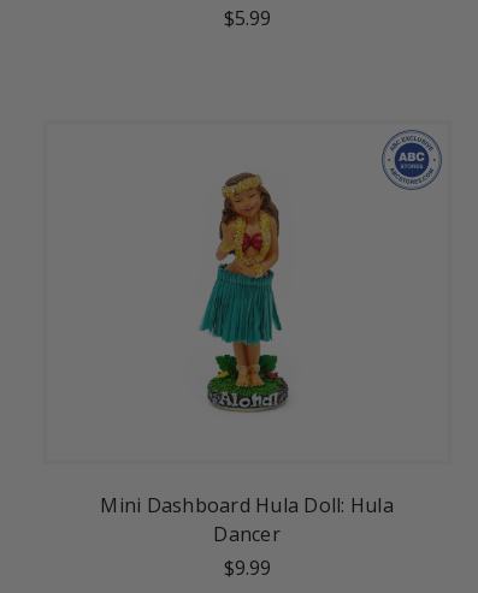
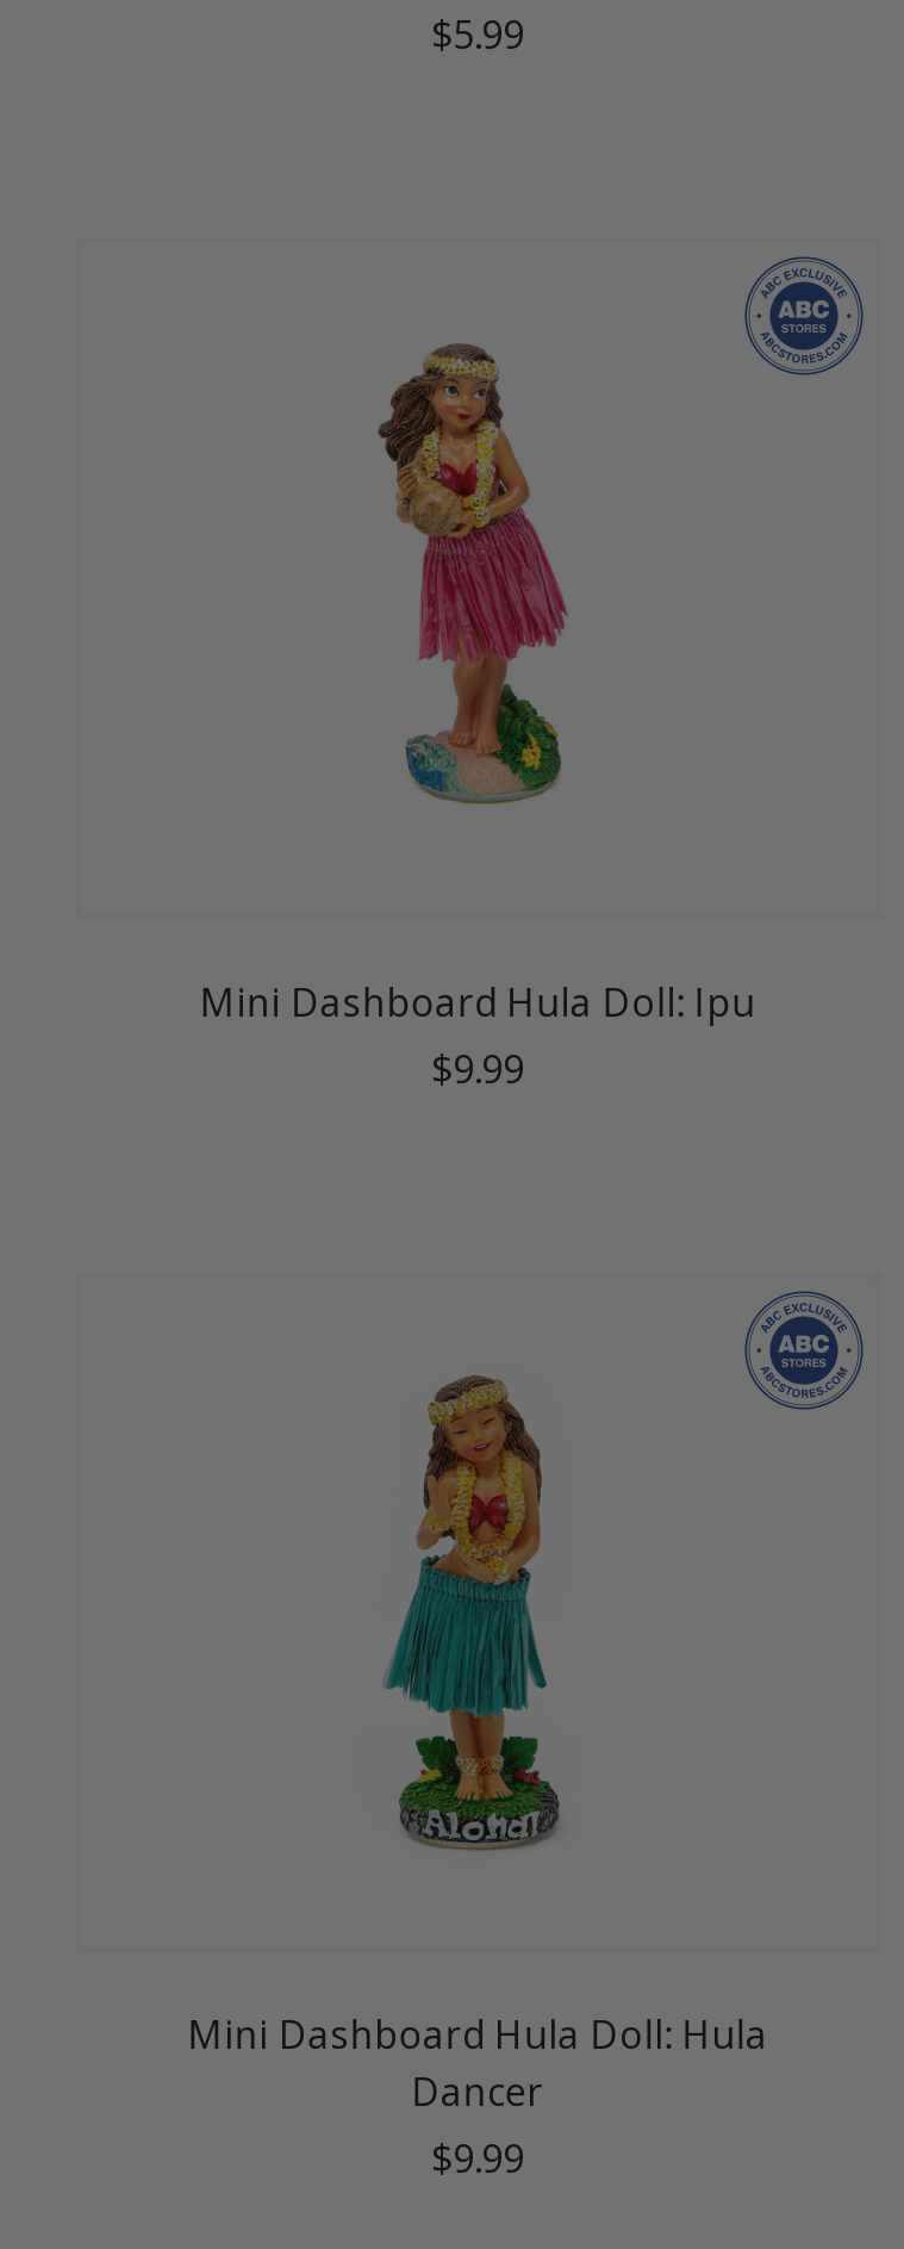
none -> [200,975,755,1094] Mini Dashboard Hula Doll: Ipu | $9.99
none -> [375,343,571,806] [image]

